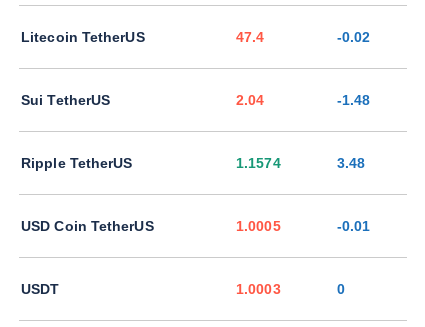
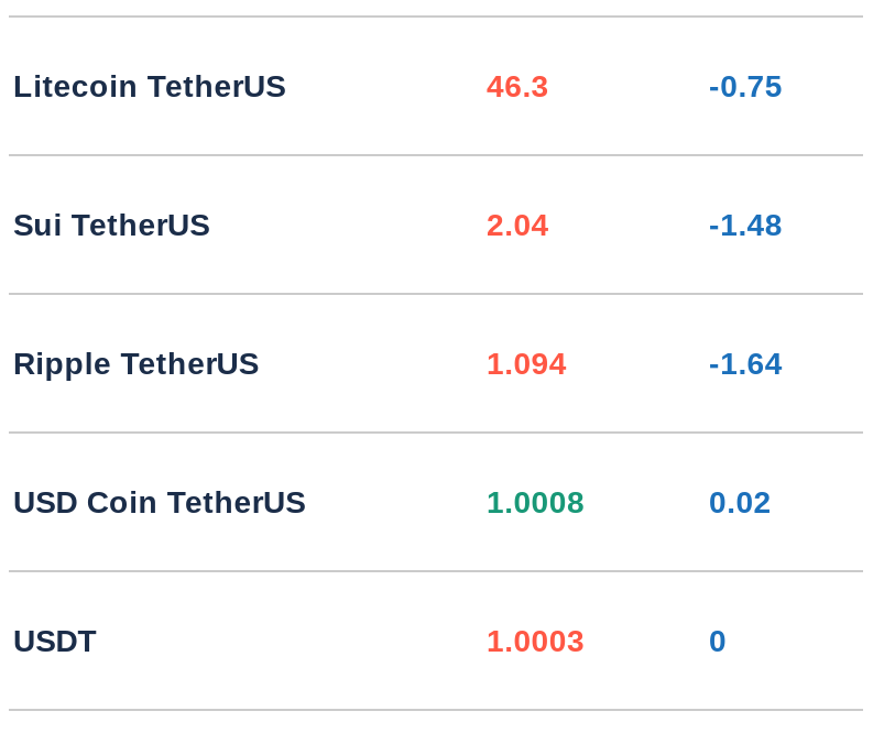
[236,29,264,45] 47.4 -> [487,69,549,104] 46.3
[337,29,370,45] -0.02 -> [709,69,783,104] -0.75
[236,155,281,171] 1.1574 -> [487,346,567,381] 1.094
[337,155,365,171] 3.48 -> [709,346,783,381] -1.64
[236,218,281,234] 1.0005 -> [487,485,585,520] 1.0008
[337,218,370,234] -0.01 -> [709,485,771,520] 0.02

